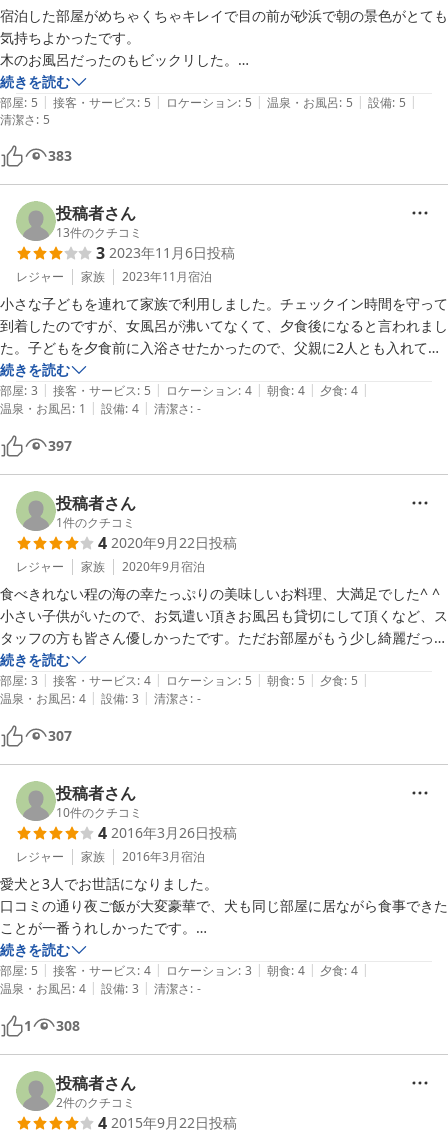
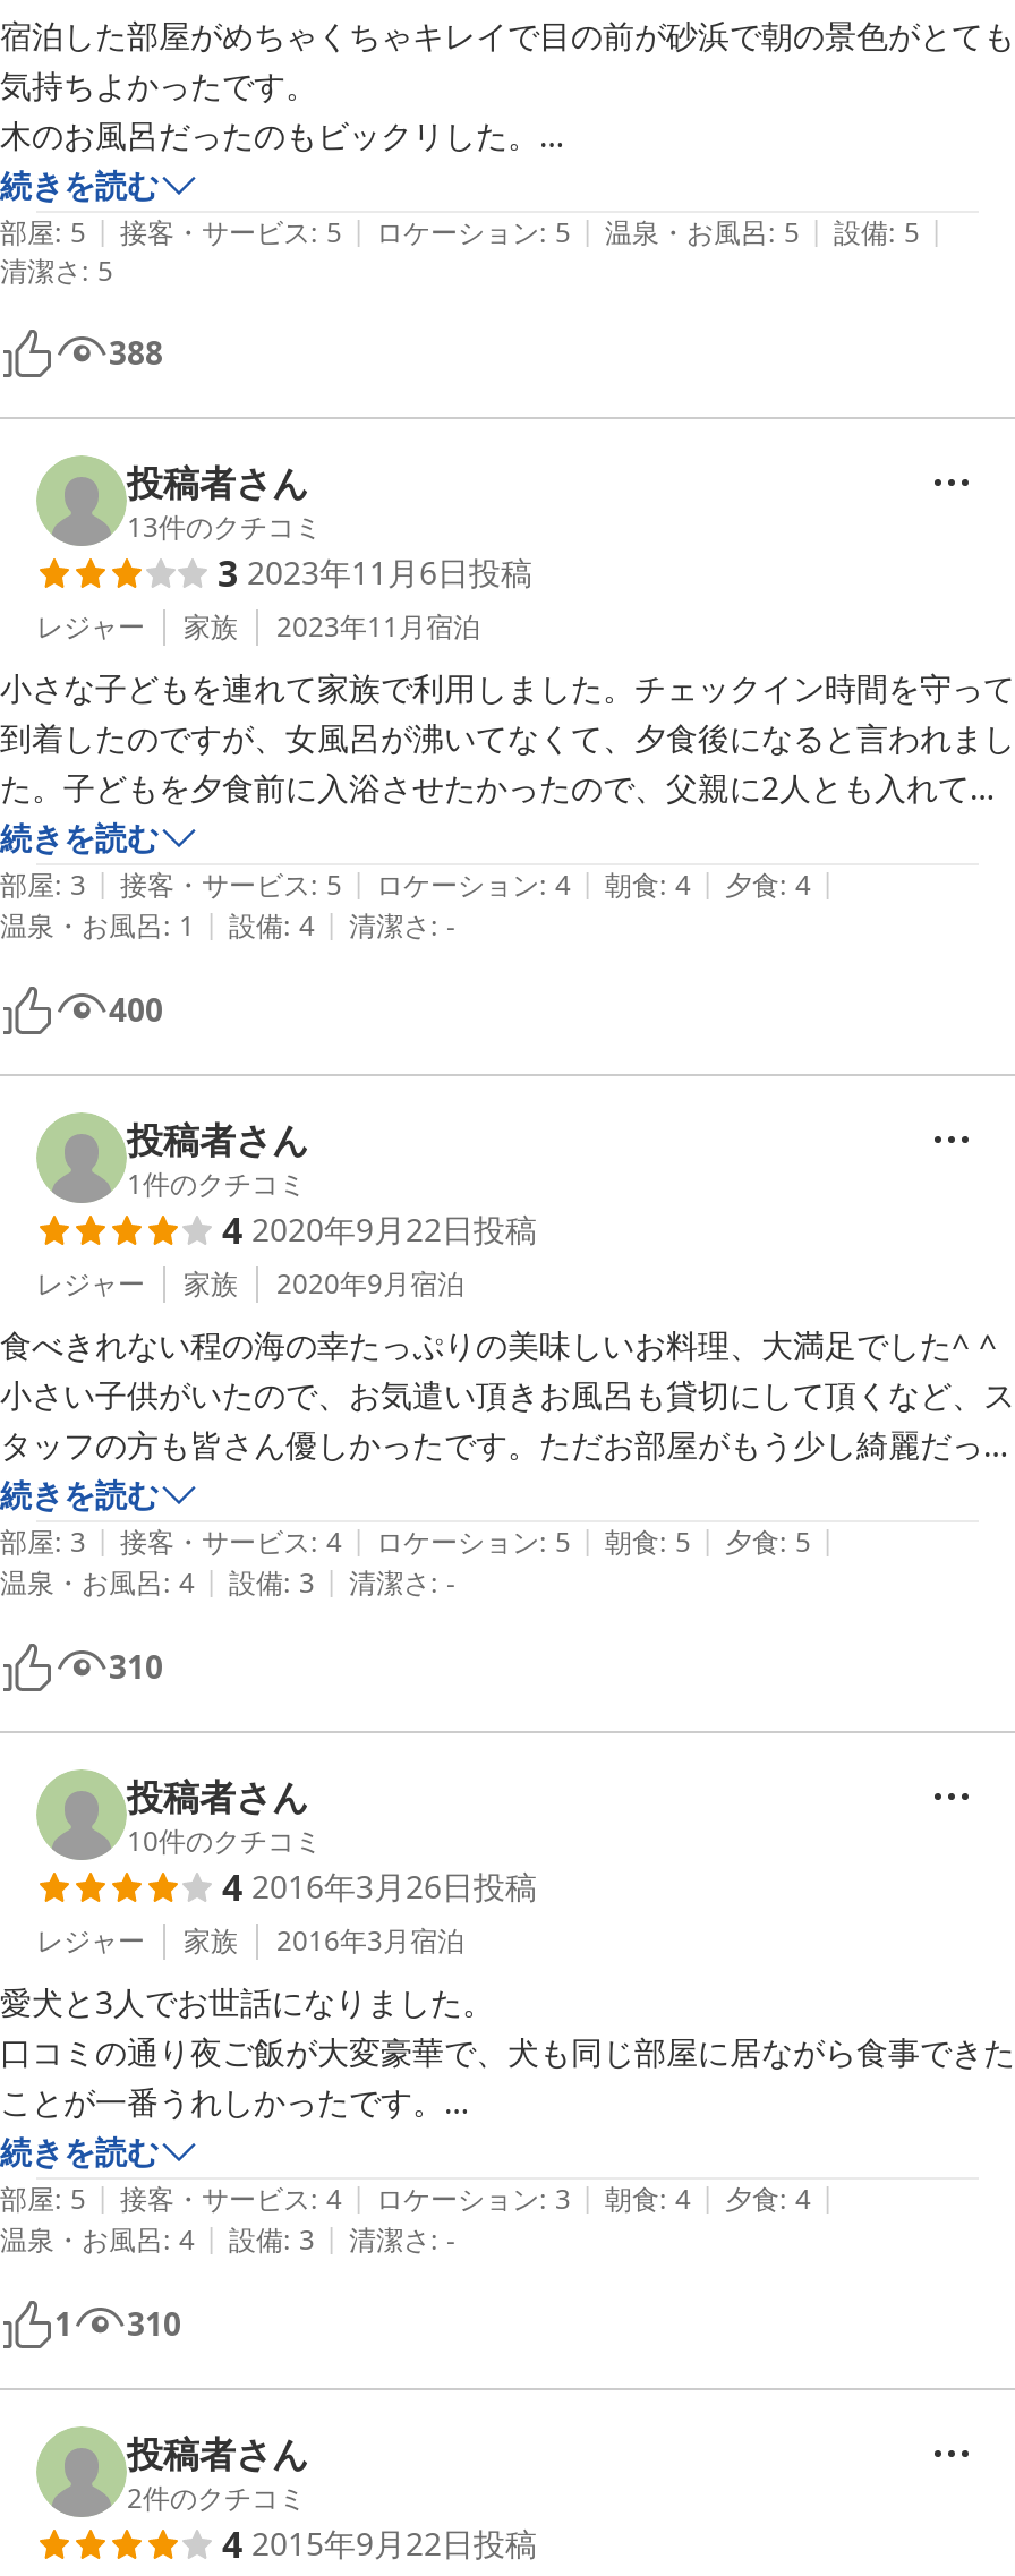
[48,146,72,165] 383 -> [109,331,163,374] 388
[48,436,72,455] 397 -> [109,988,163,1031] 400
[48,726,72,745] 307 -> [109,1645,163,1688] 310
[24,1016,80,1035] 1 308 -> [54,2302,181,2345] 1 310

